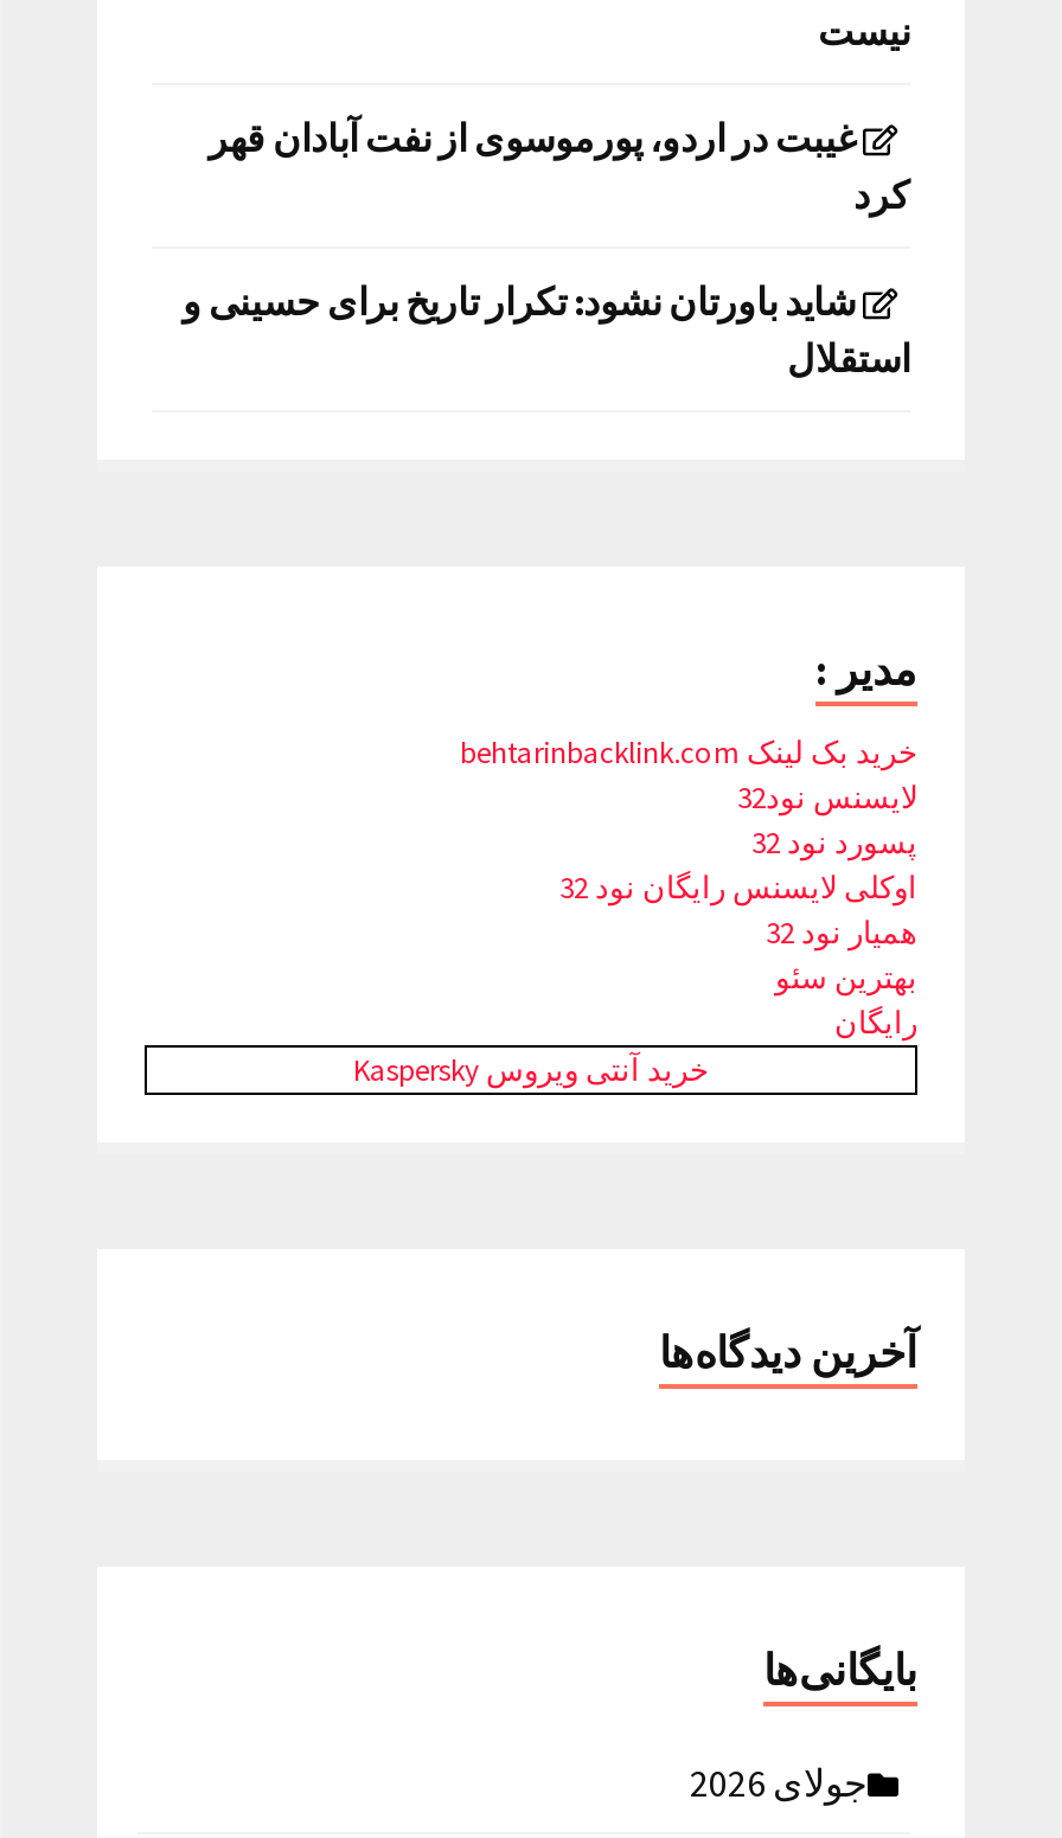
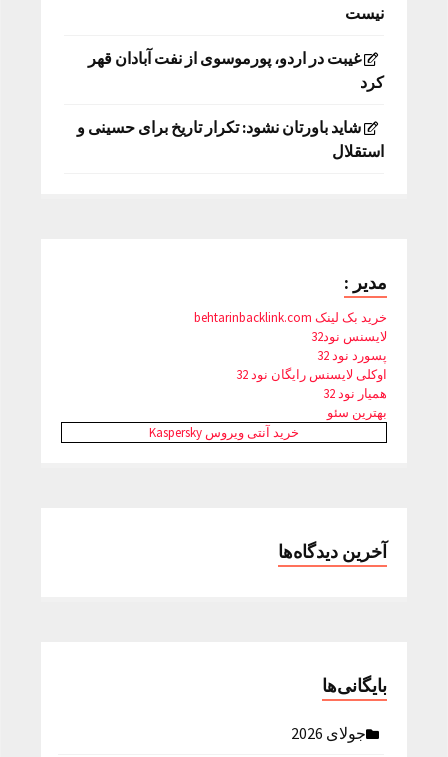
[834,1003,917,1043] رایگان -> none

